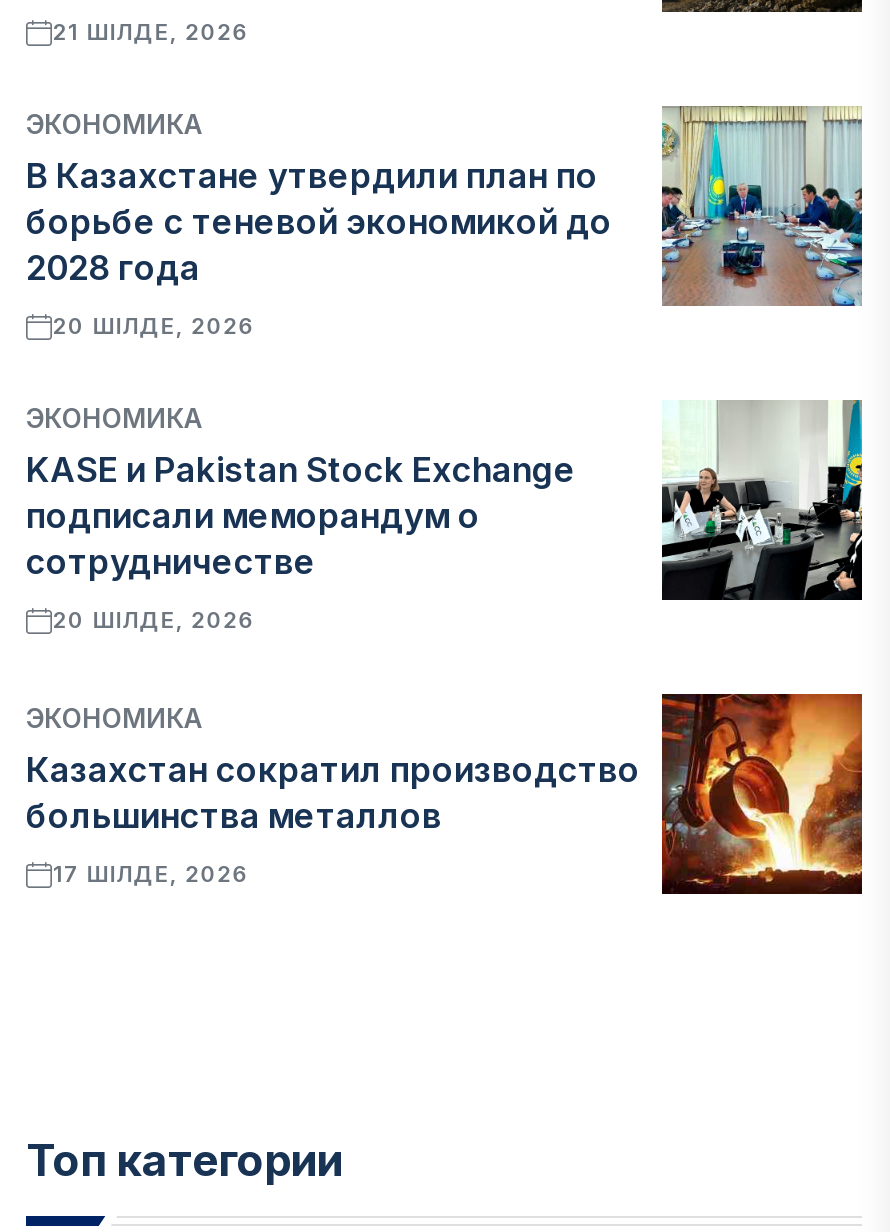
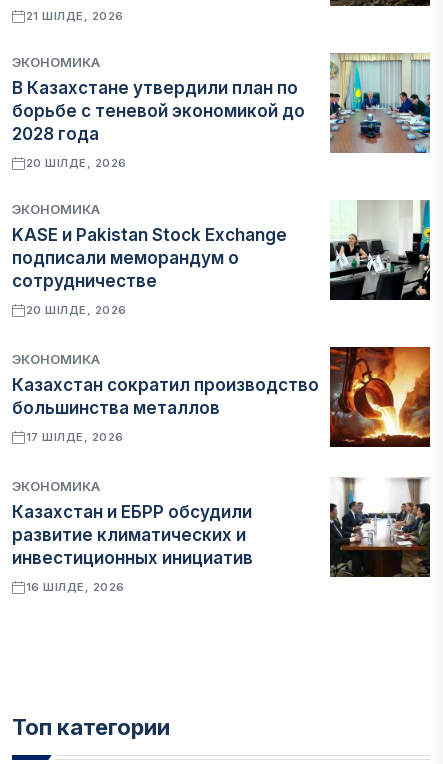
none -> [12,478,253,594] ЭКОНОМИКА | Казахстан и ЕБРР обсудили | развитие климатических и | инвестиционных инициатив | 16 ШІЛДЕ, 2026
none -> [329,476,431,578] [image]

